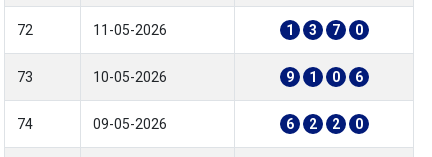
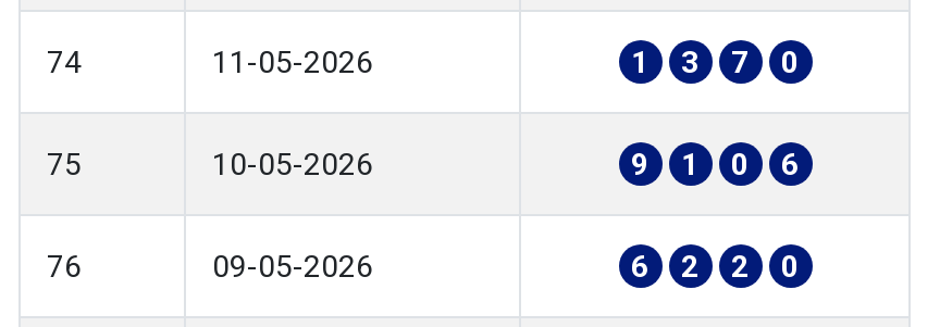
[17,22,33,38] 72 -> [47,46,82,80] 74
[17,69,33,85] 73 -> [47,148,82,183] 75
[17,116,33,132] 74 -> [47,250,82,285] 76

